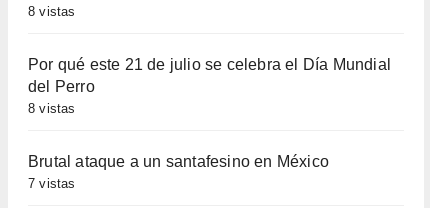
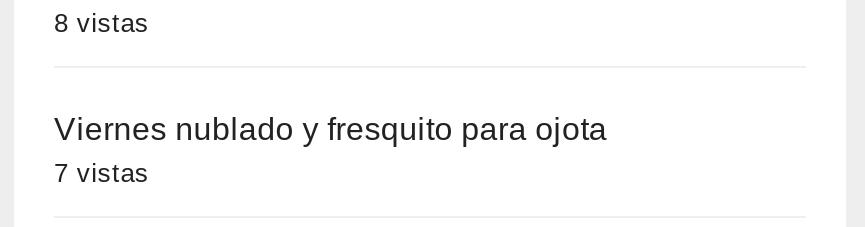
[28,56,391,170] Por qué este 21 de julio se celebra el Día Mundial | del Perro | 8 vistas | Brutal ataque a un santafesino en México -> [54,111,607,145] Viernes nublado y fresquito para ojota

